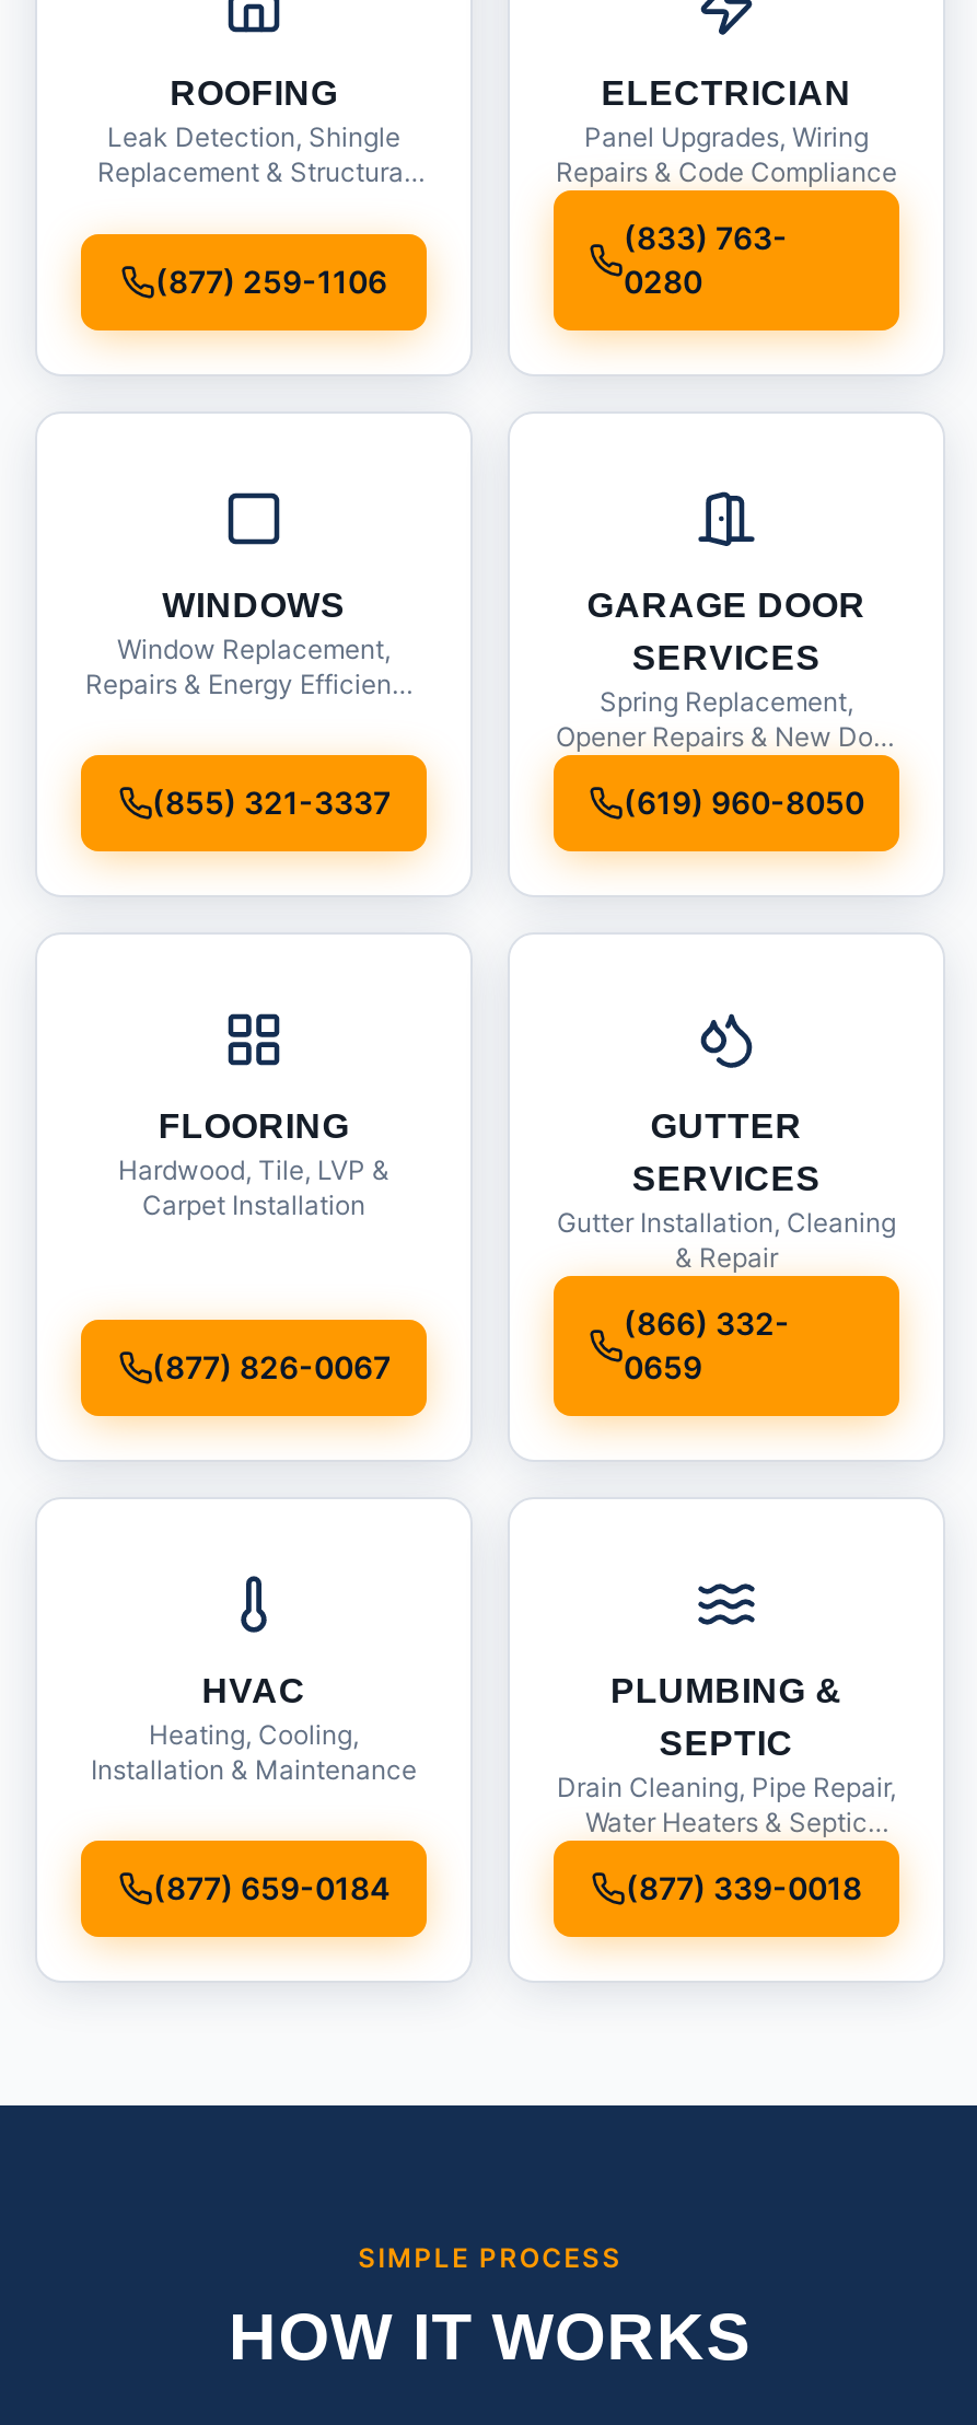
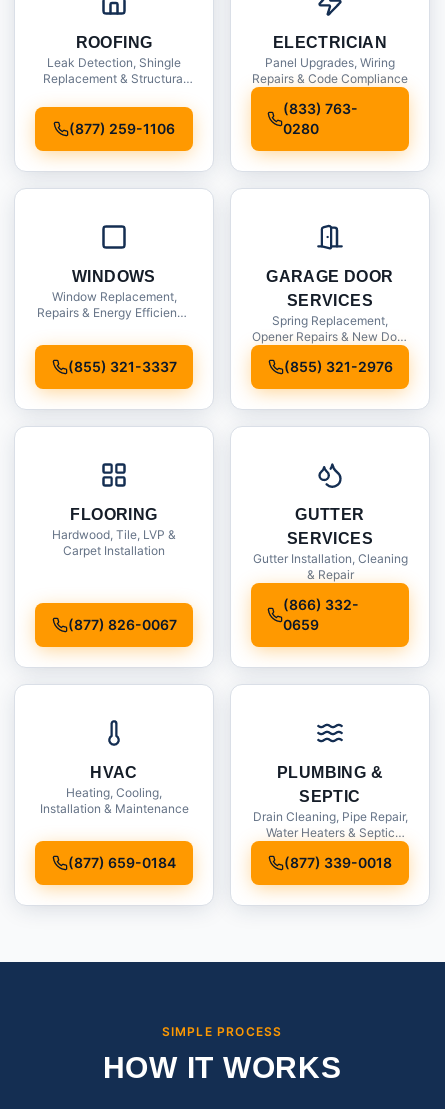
[624,784,864,821] (619) 960-8050 -> [283,358,392,375] (855) 321-2976

